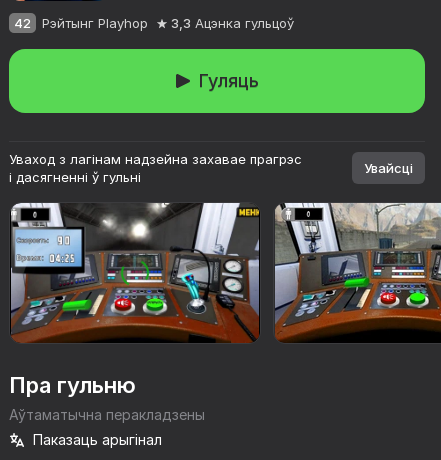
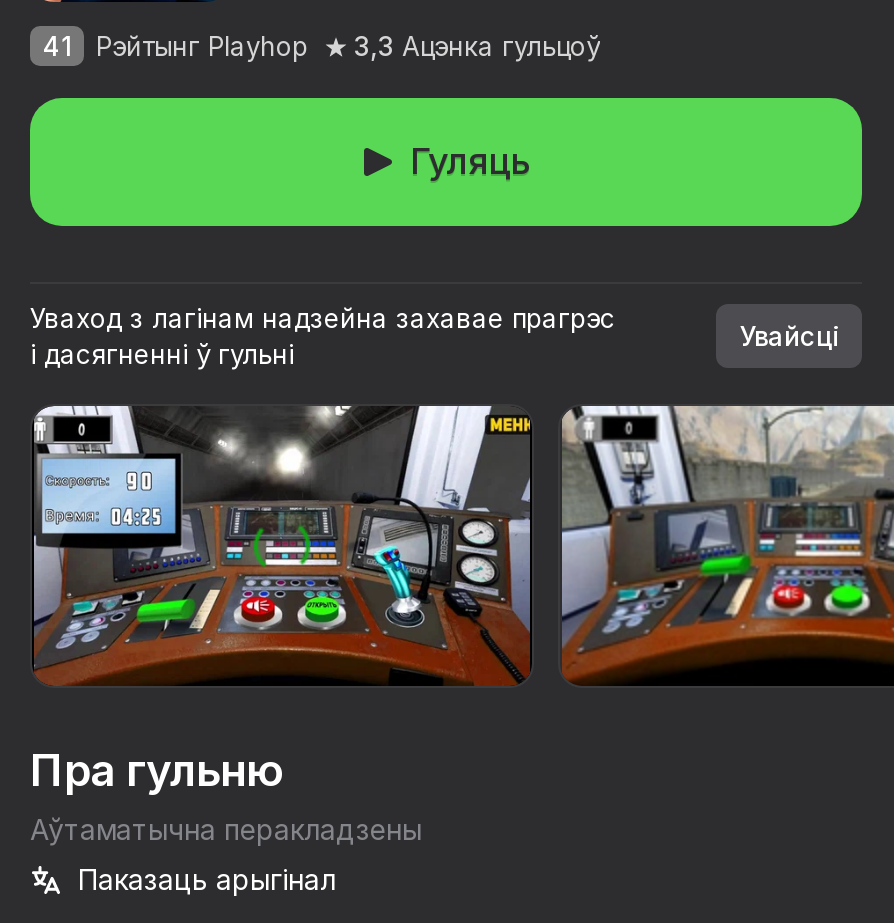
[14,15,294,31] 42 Рэйтынг Playhop 3,3 Ацэнка гульцоў -> [43,30,600,62] 41 Рэйтынг Playhop 3,3 Ацэнка гульцоў

